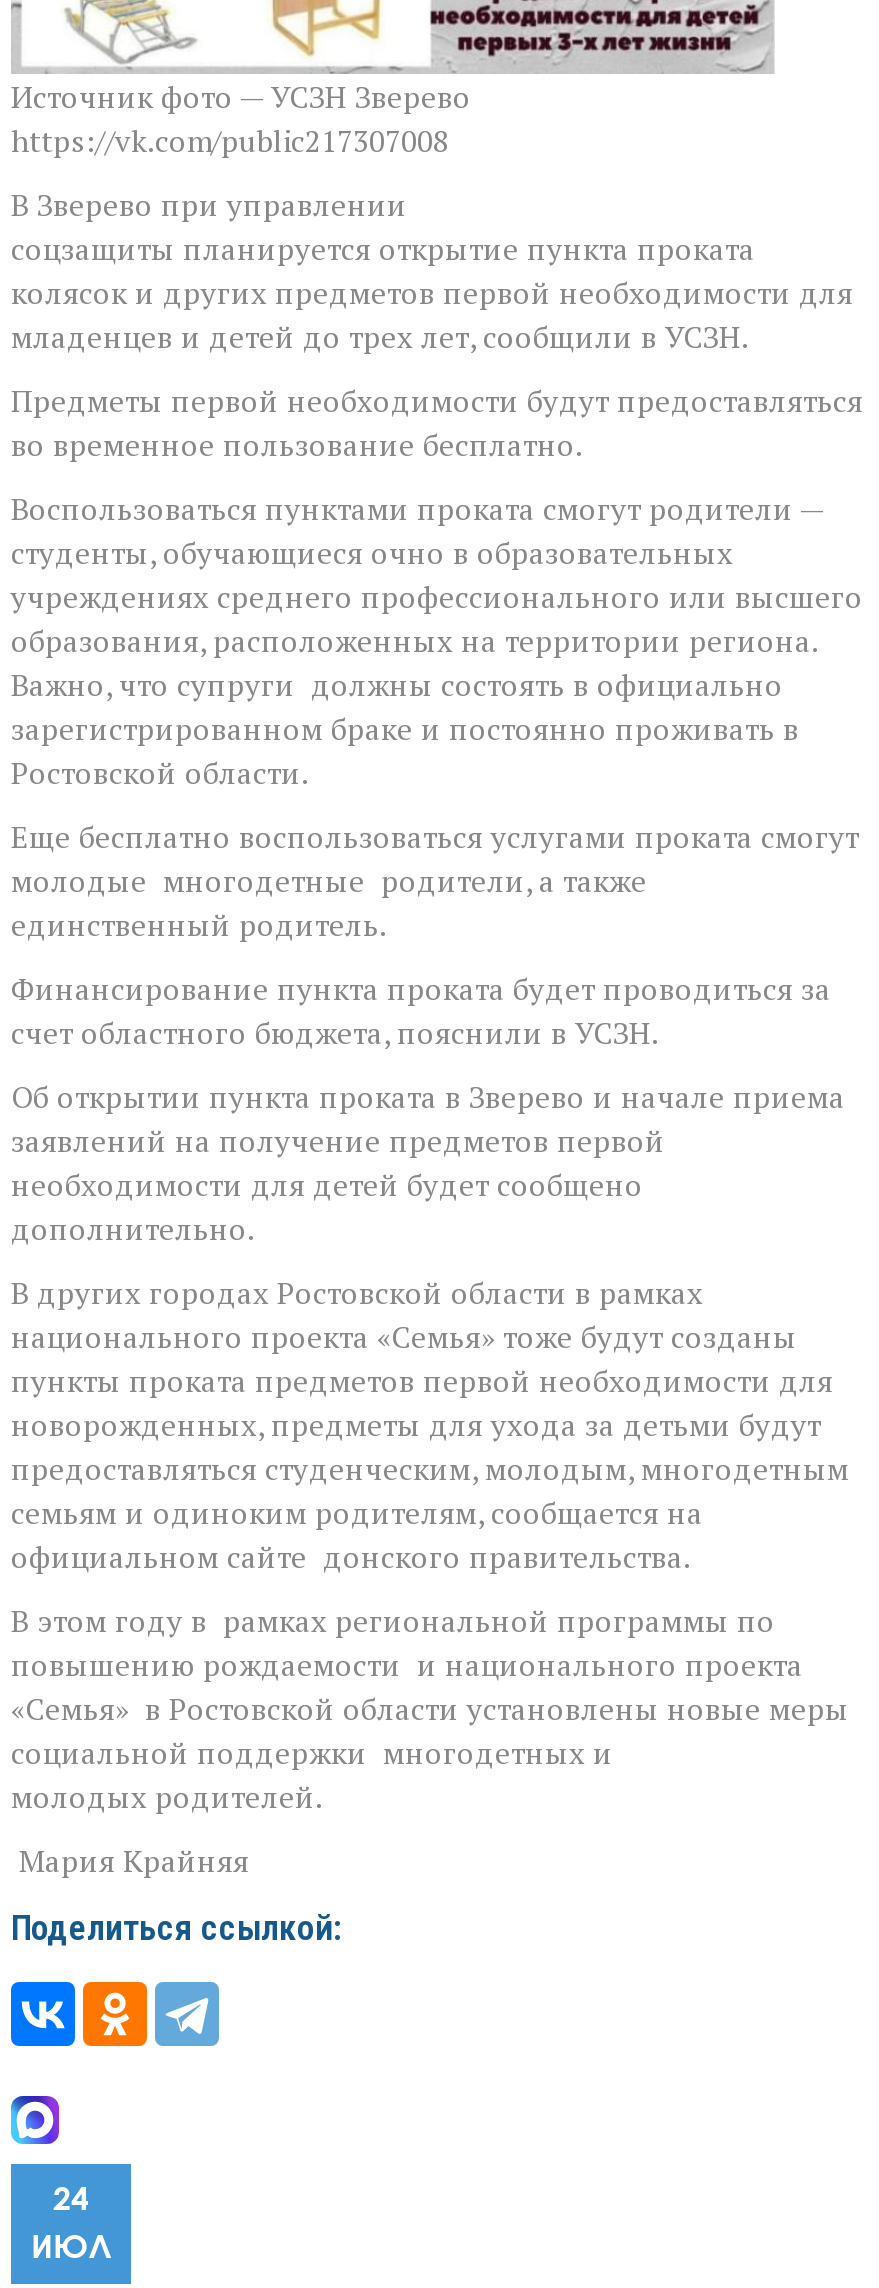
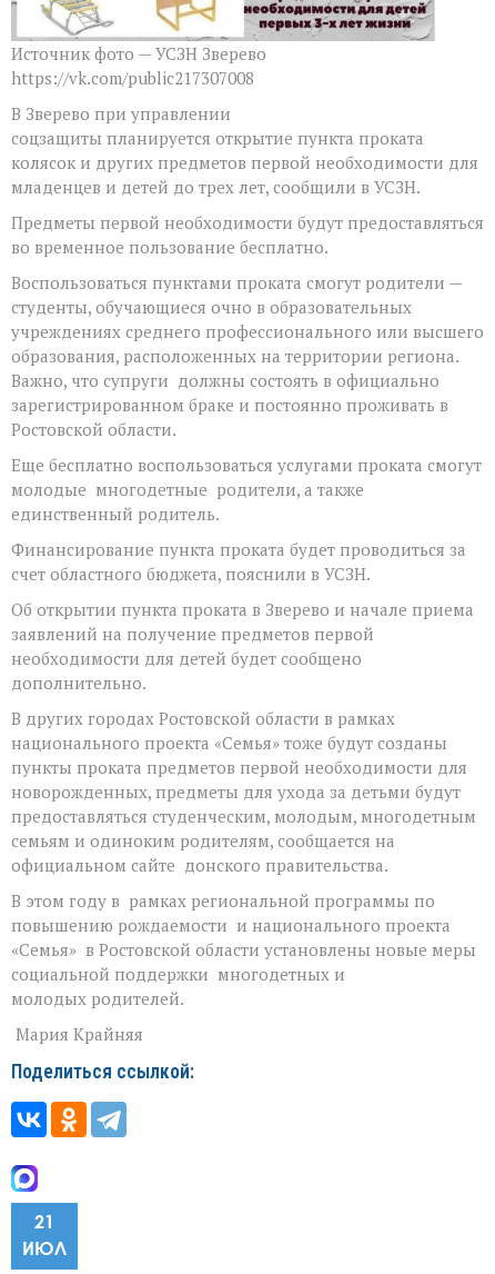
[53,2178,89,2218] 24 -> [34,1211,54,1233] 21

